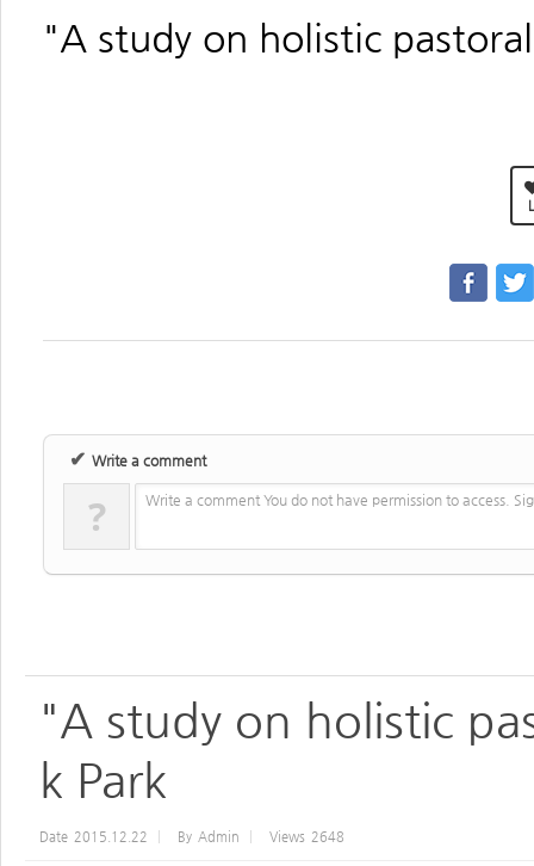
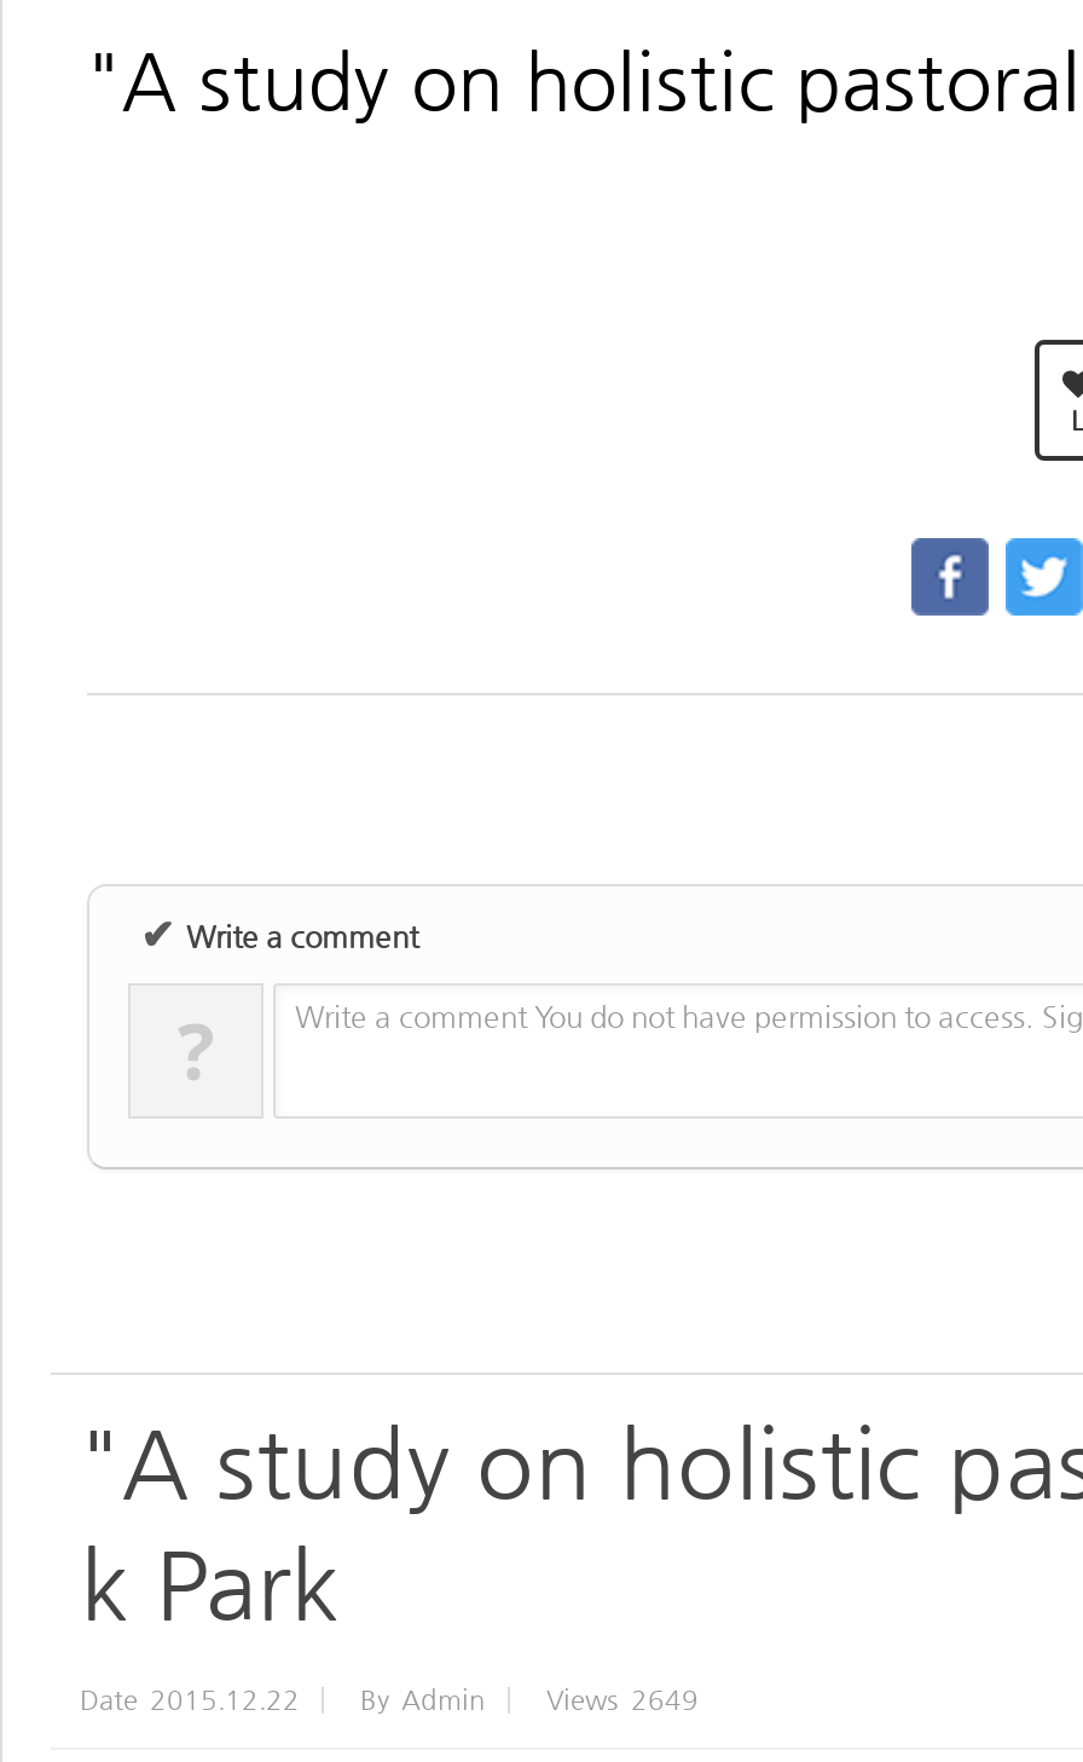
[39,829,344,845] Date 2015.12.22 By Admin Views 2648 -> [80,1685,699,1716] Date 2015.12.22 By Admin Views 2649

